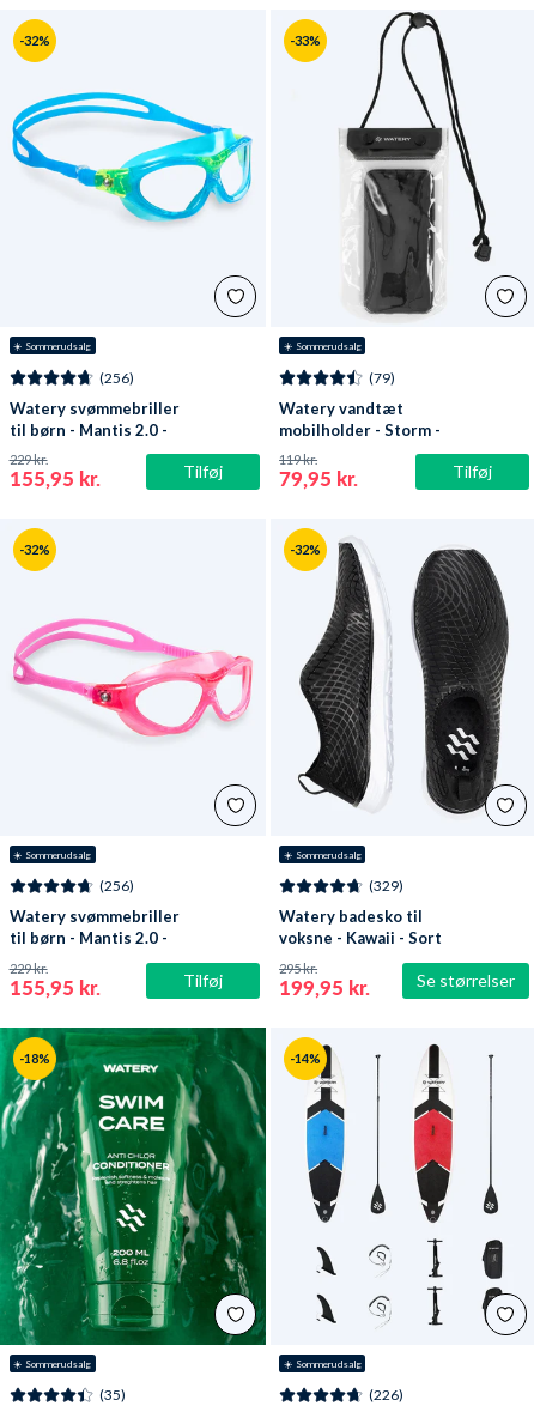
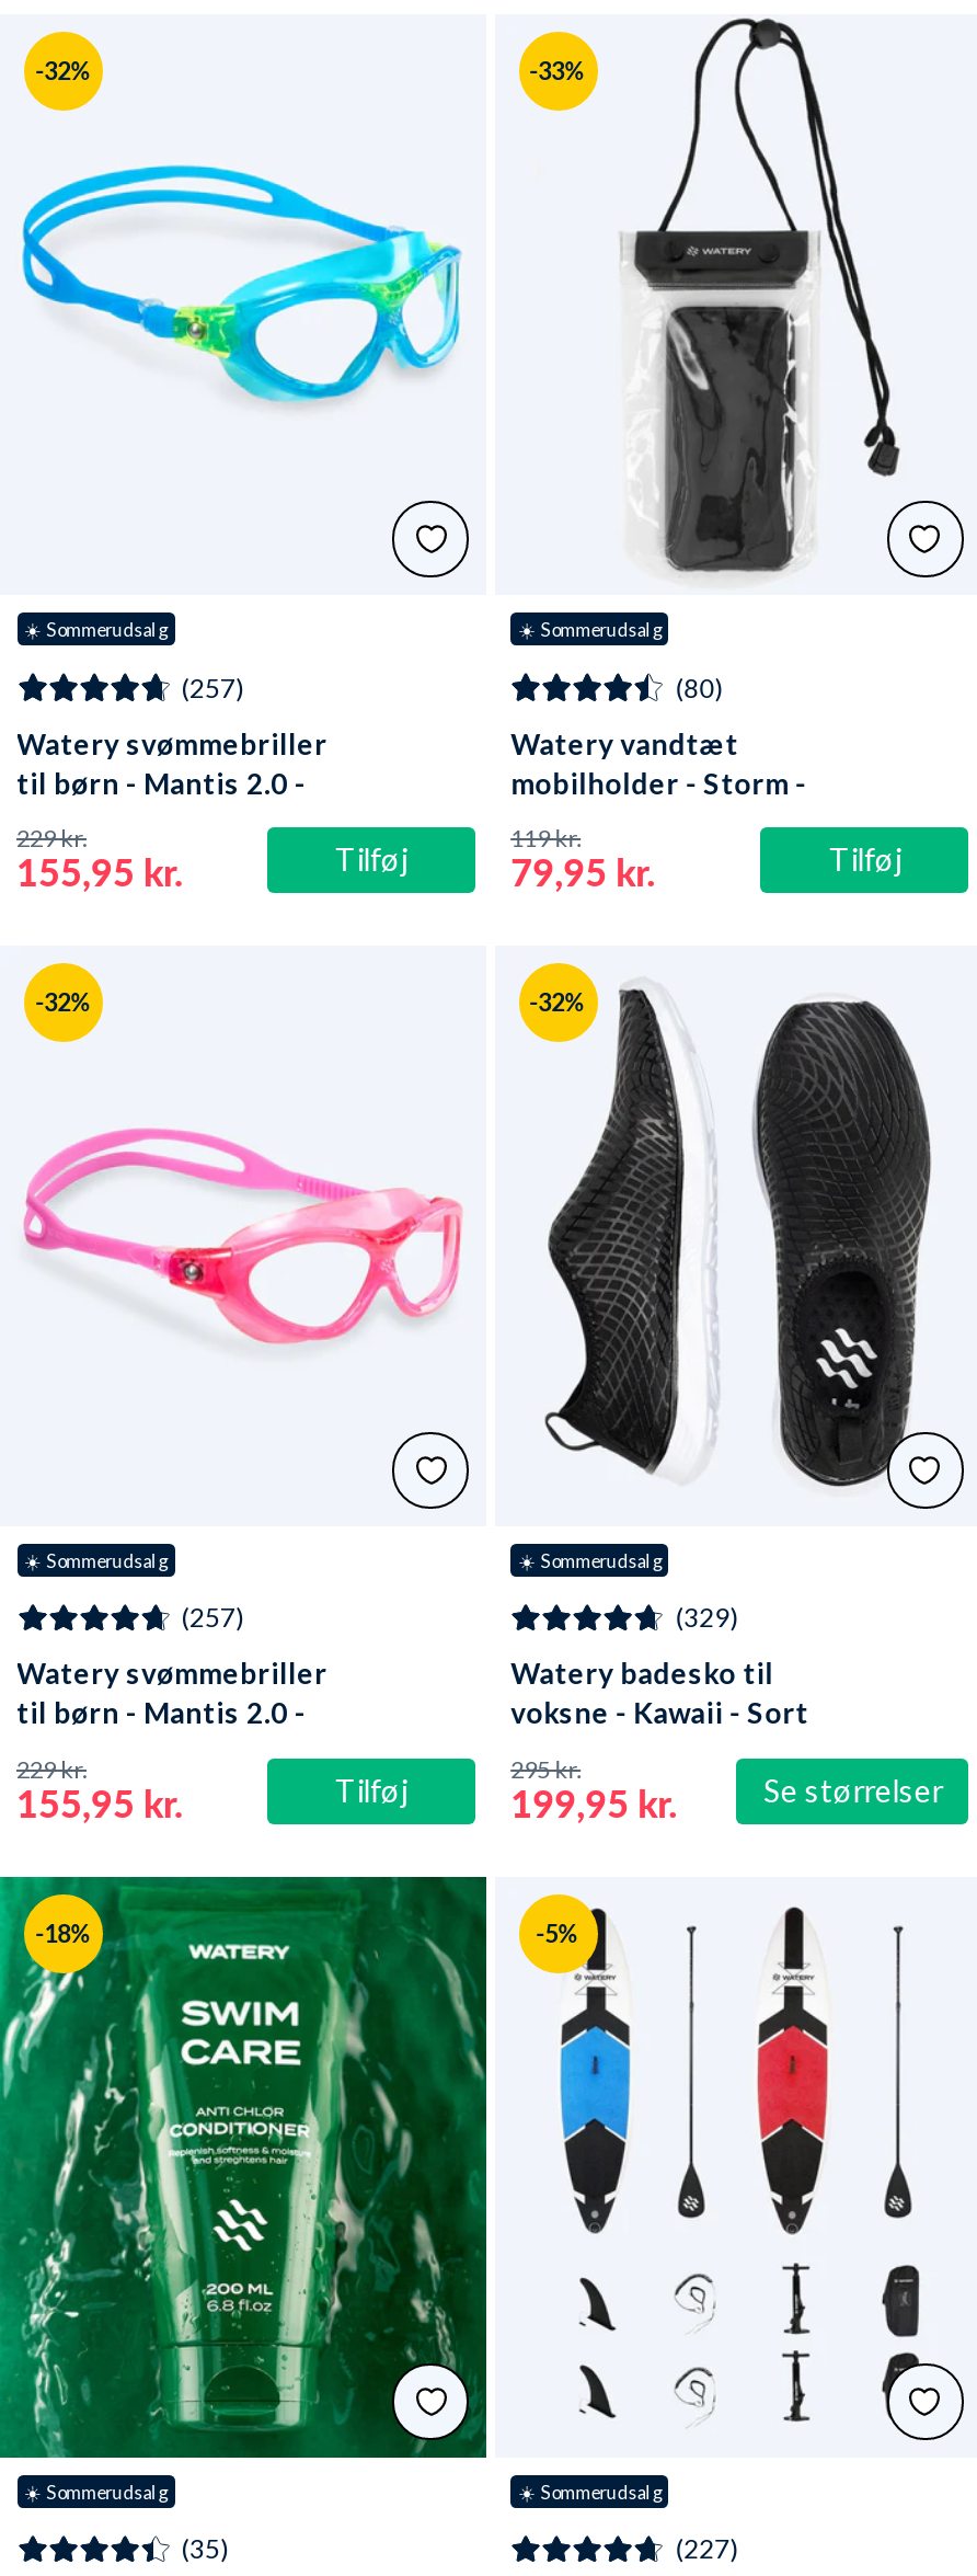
[99,368,133,386] (256) -> [181,671,244,704] (257)
[369,368,395,386] (79) -> [675,671,723,704] (80)
[99,877,133,895] (256) -> [181,1602,244,1635] (257)
[289,1051,321,1066] -14% -> [536,1919,580,1948] -5%
[369,1386,404,1404] (226) -> [675,2533,738,2566] (227)

